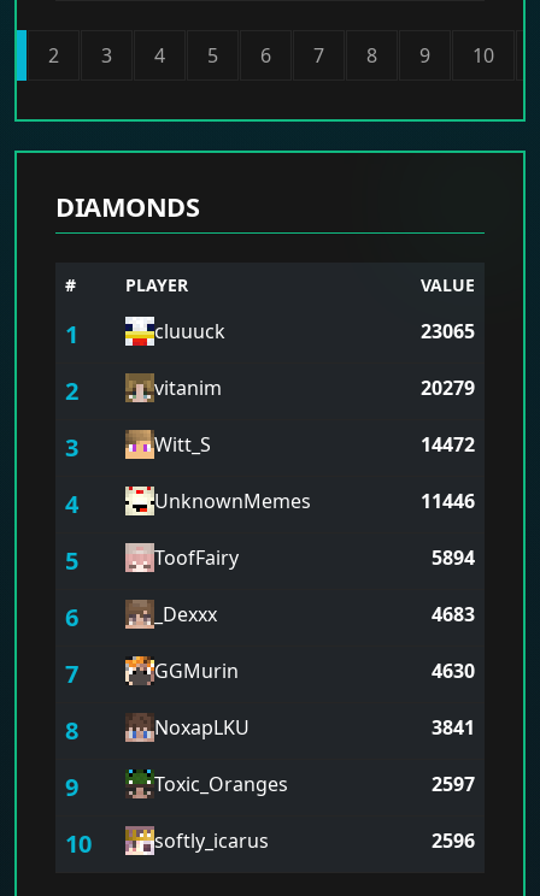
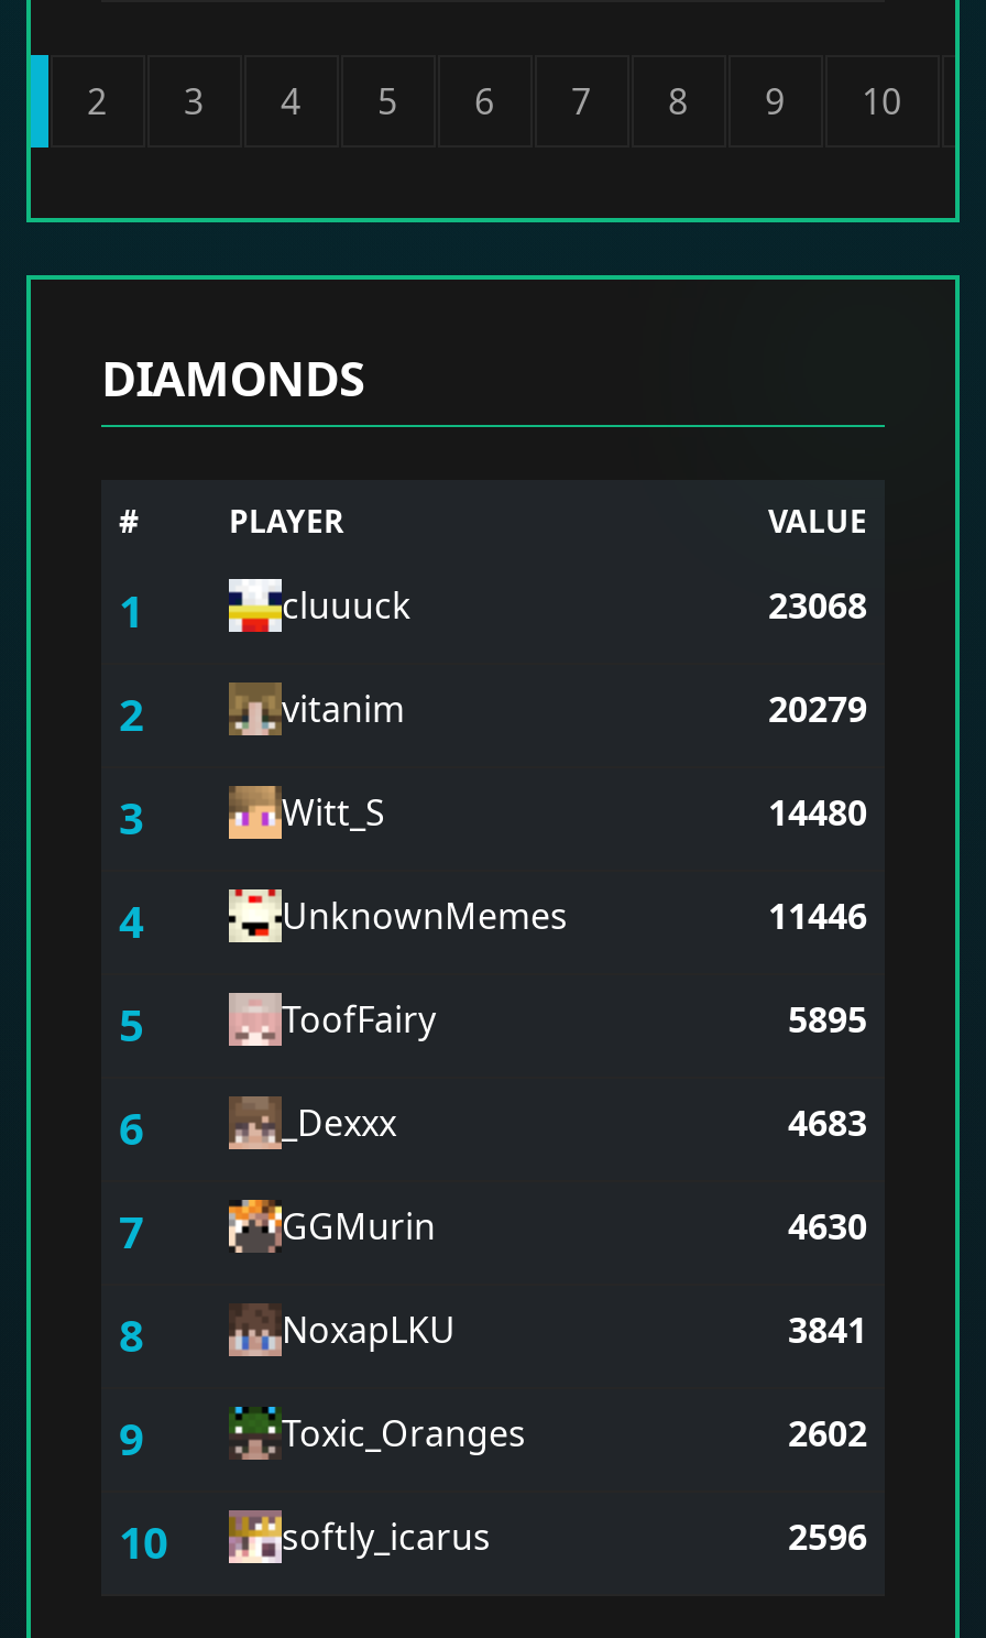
[421,318,475,344] 23065 -> [768,581,867,630] 23068
[421,431,475,458] 14472 -> [768,788,867,837] 14480
[432,544,475,571] 5894 -> [788,995,867,1044] 5895
[432,771,475,797] 2597 -> [788,1409,867,1457] 2602

